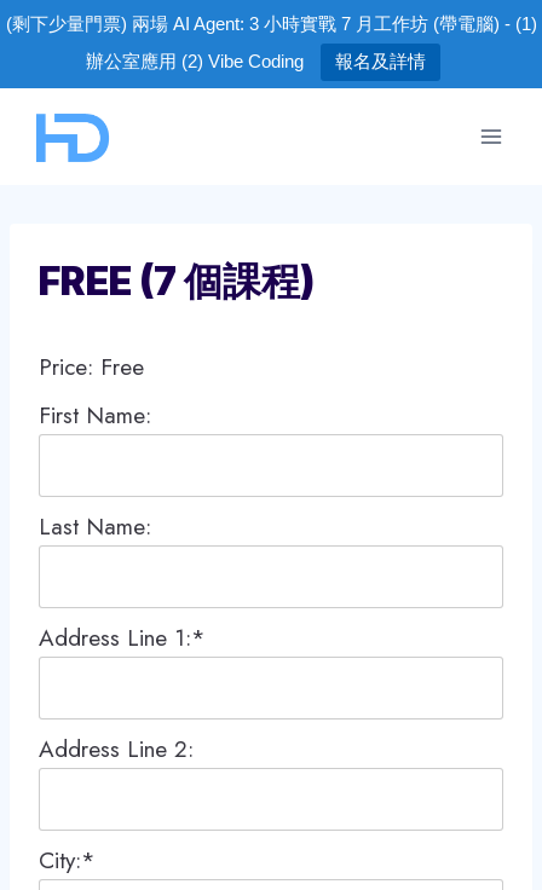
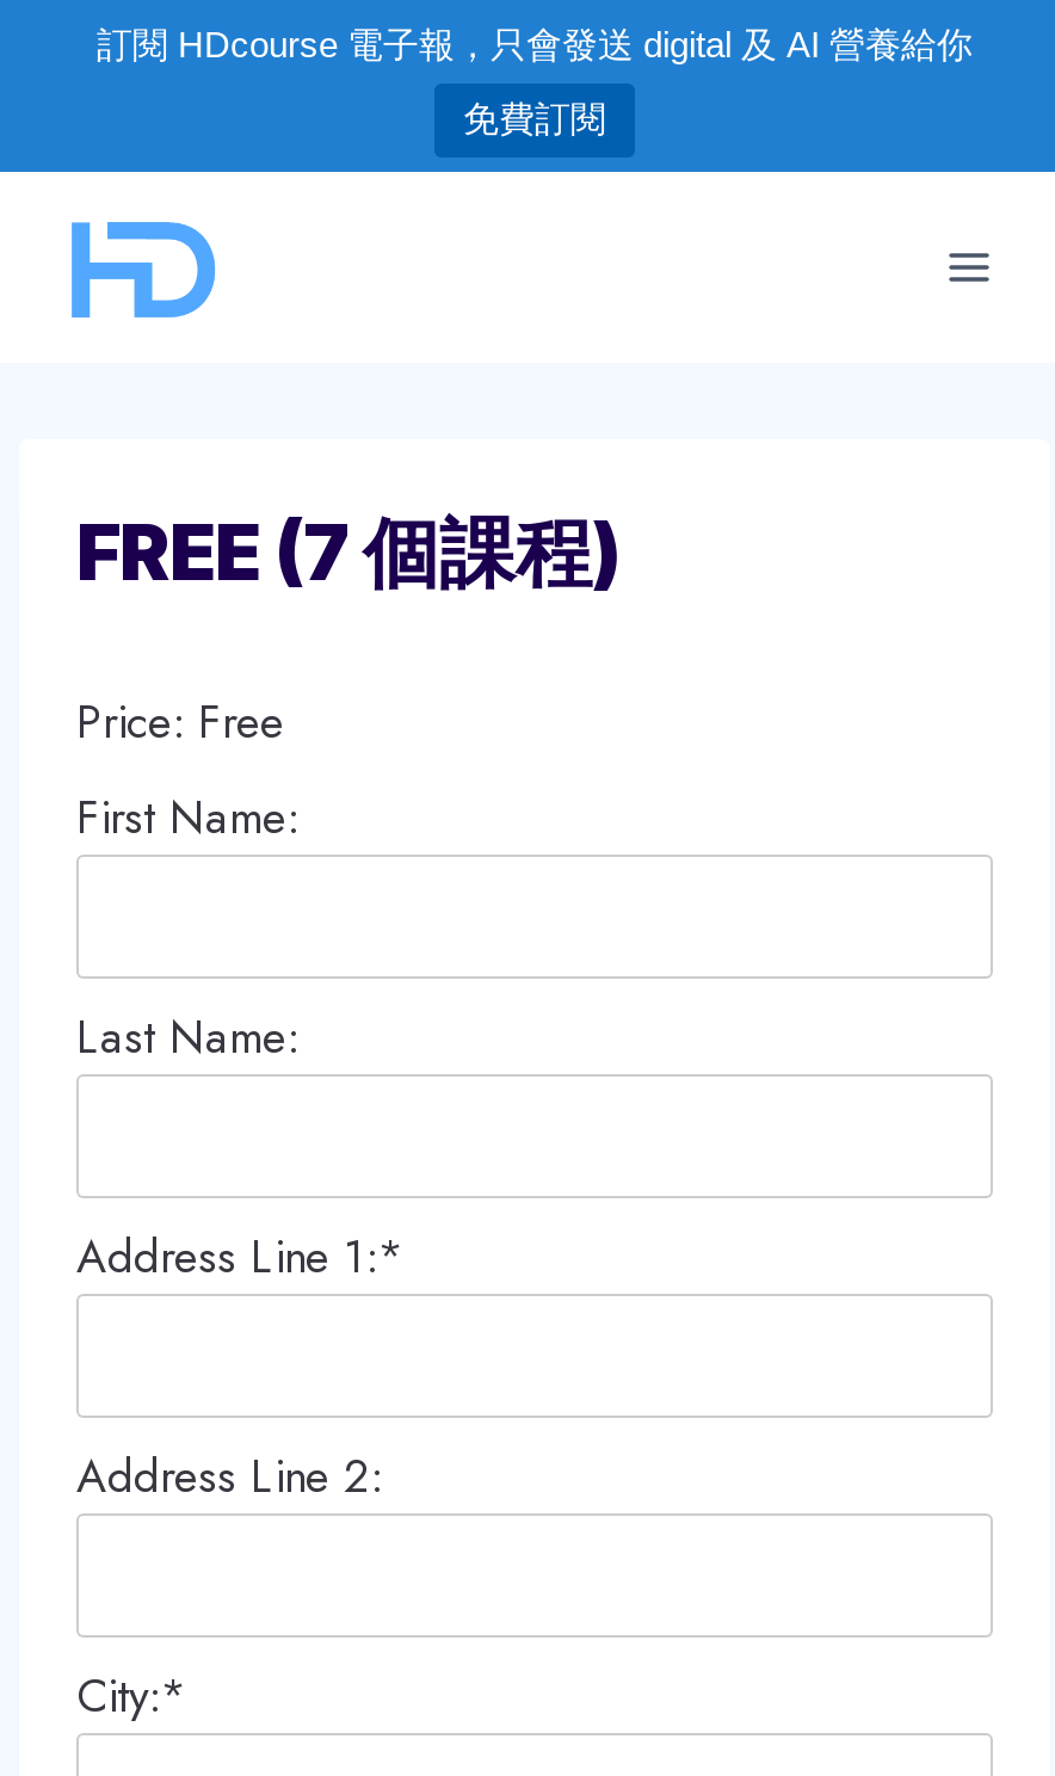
[5,13,537,34] (剩下少量門票) 兩場 AI Agent: 3 小時實戰 7 月工作坊 (帶電腦) - (1) -> [97,24,973,64] 訂閱 HDcourse 電子報，只會發送 digital 及 AI 營養給你
[85,51,425,71] 辦公室應用 (2) Vibe Coding | 報名及詳情 -> [463,98,606,138] 免費訂閱

